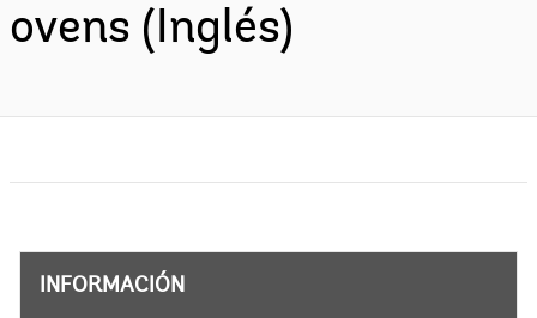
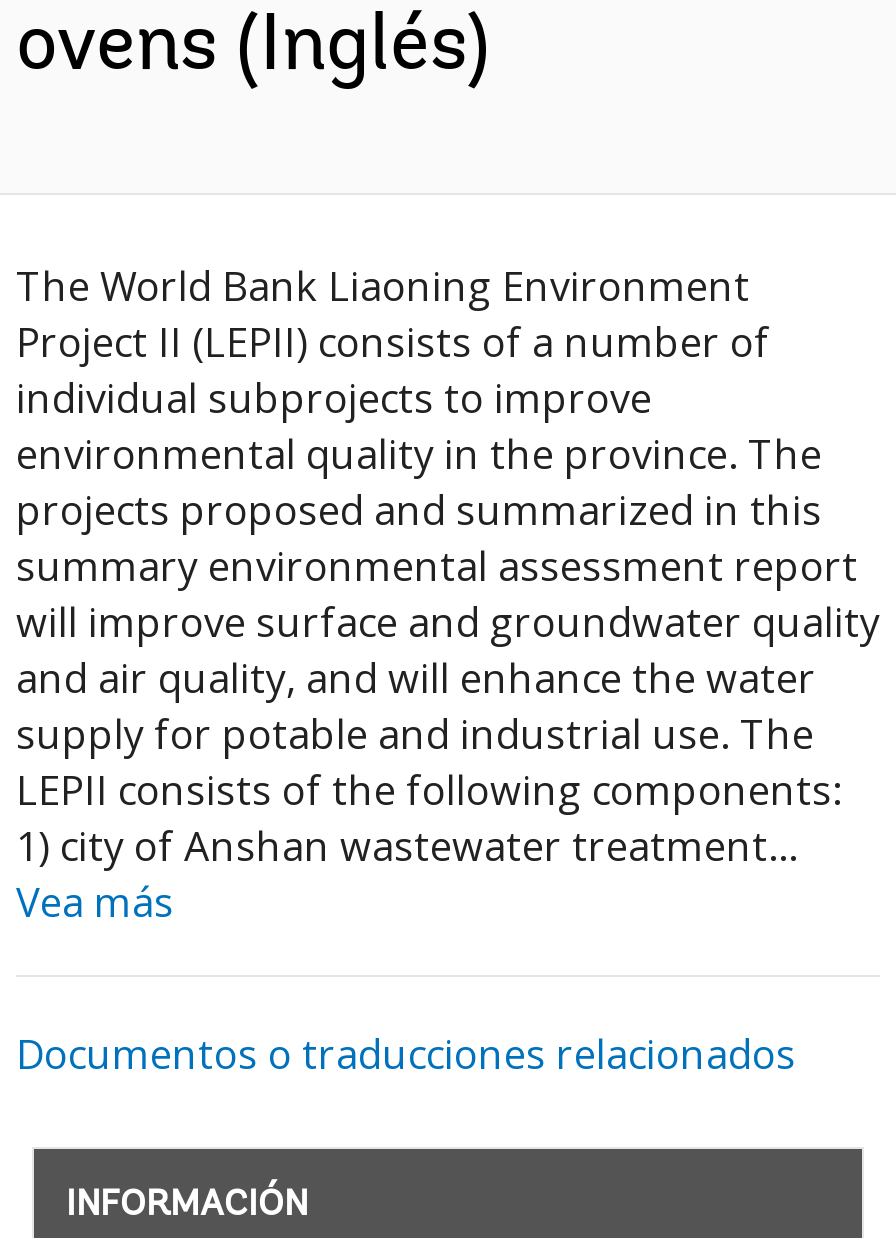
none -> [16,259,880,1081] The World Bank Liaoning Environment | Project II (LEPII) consists of a number of | individual subprojects to improve | environmental quality in the province. The | projects proposed and summarized in this | summary environmental assessment report | will improve surface and groundwater quality | and air quality, and will enhance the water | supply for potable and industrial use. The | LEPII consists of the following components: | 1) city of Anshan wastewater treatment... | Vea más | Documentos o traducciones relacionados

